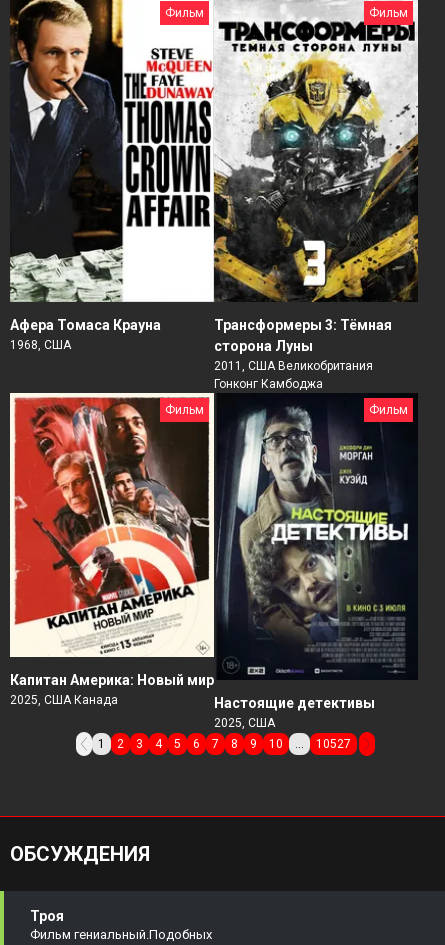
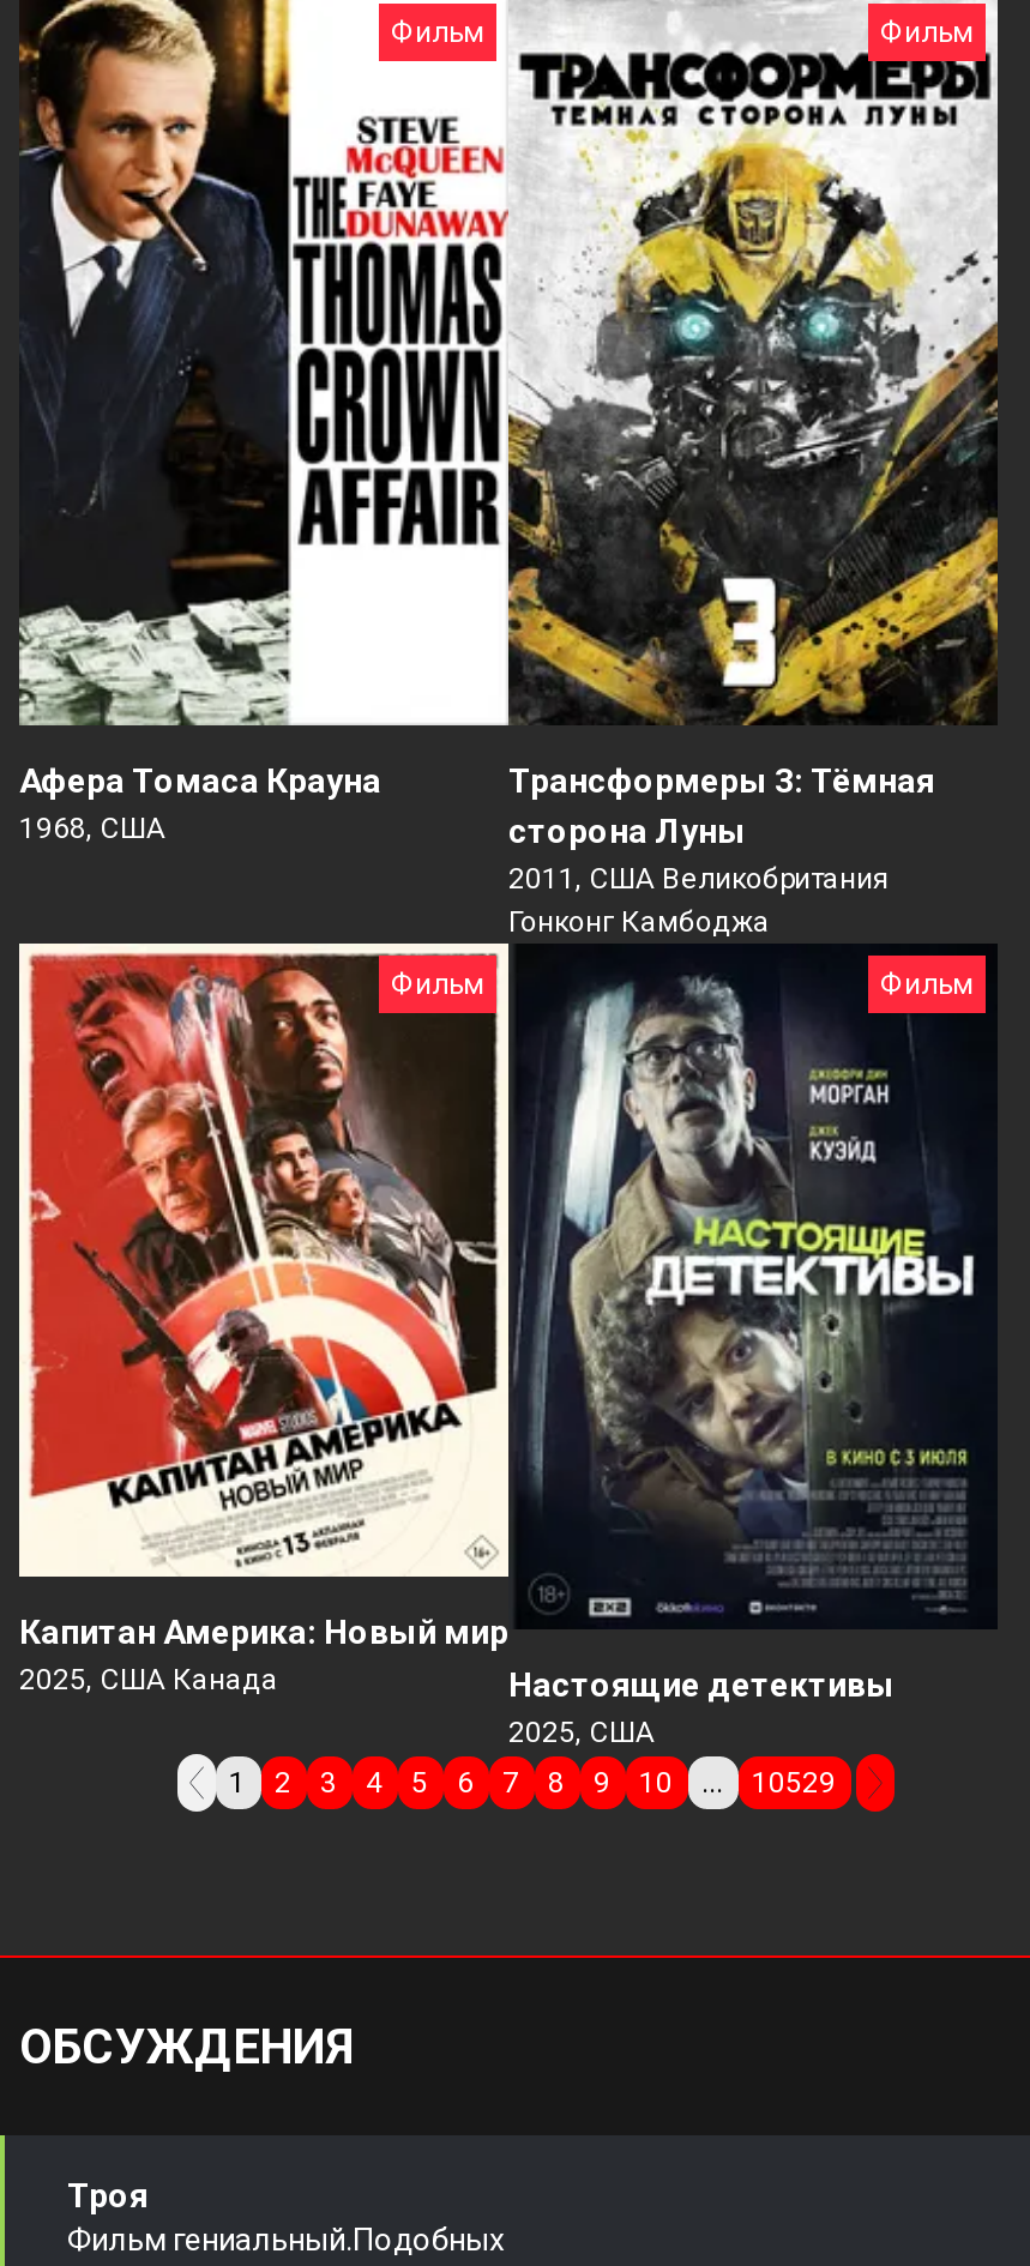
[315,737,350,751] 10527 -> [752,1767,836,1801] 10529

